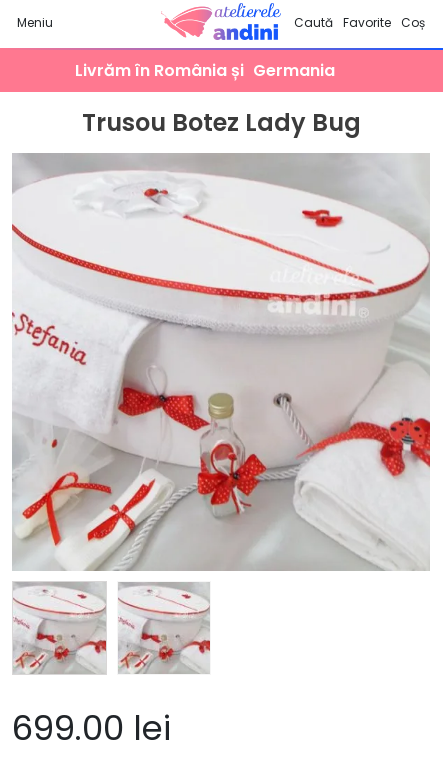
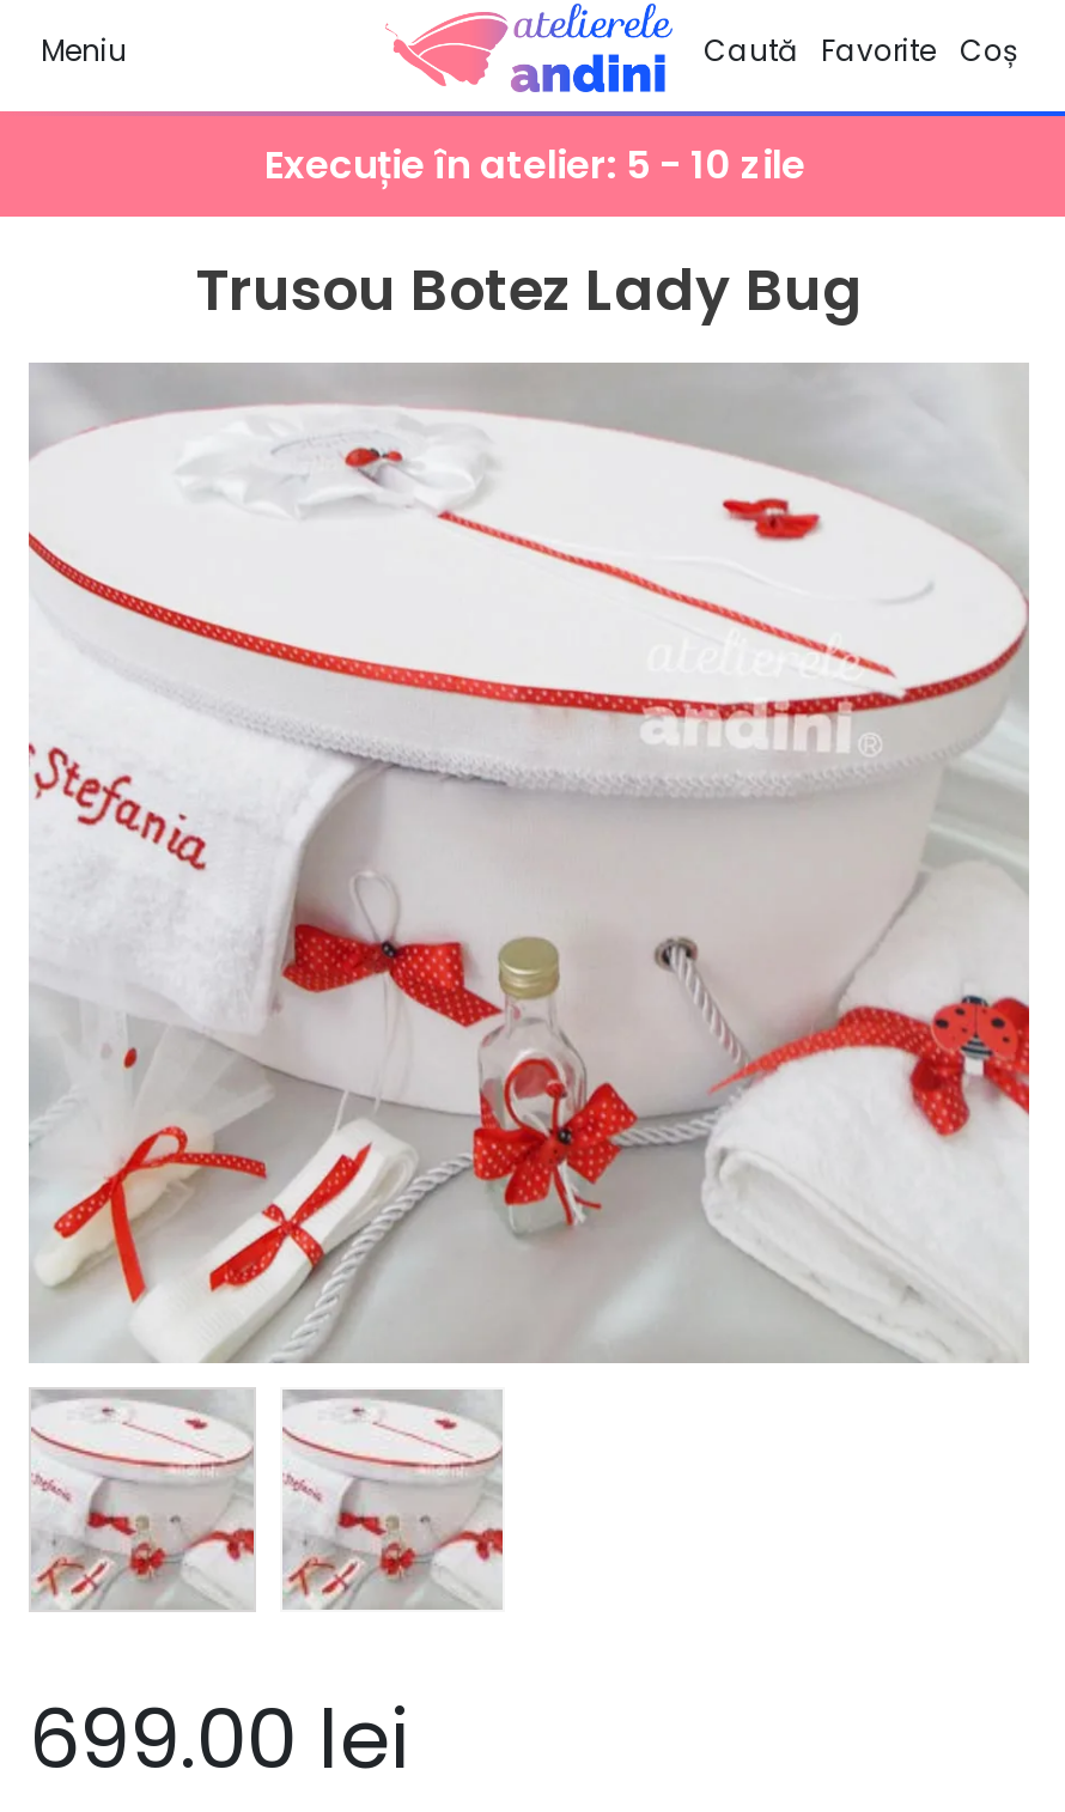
[74,59,282,82] Livrăm în România și Ger -> [264,137,805,192] Execuție în atelier: 5 - 10 zile

